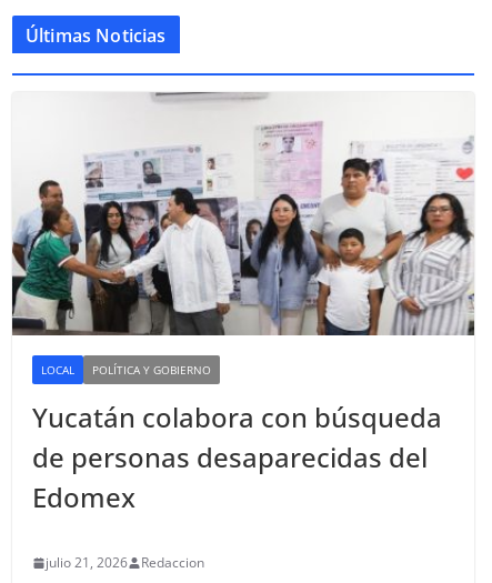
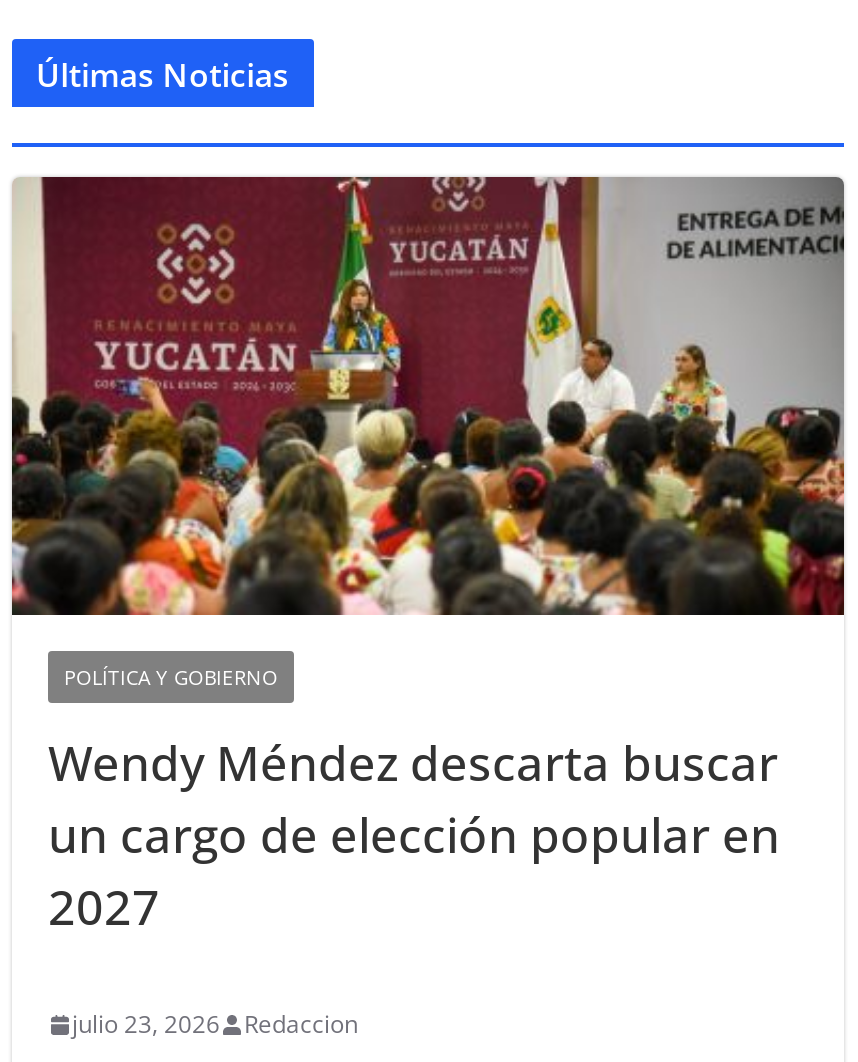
[11,91,475,336] [image] -> [10,175,846,617] [image]
[41,362,74,378] LOCAL -> none
[32,399,442,515] Yucatán colabora con búsqueda | de personas desaparecidas del | Edomex -> [48,729,780,939] Wendy Méndez descarta buscar | un cargo de elección popular en | 2027
[46,553,204,572] julio 21, 2026 Redaccion -> [72,1007,358,1041] julio 23, 2026 Redaccion

